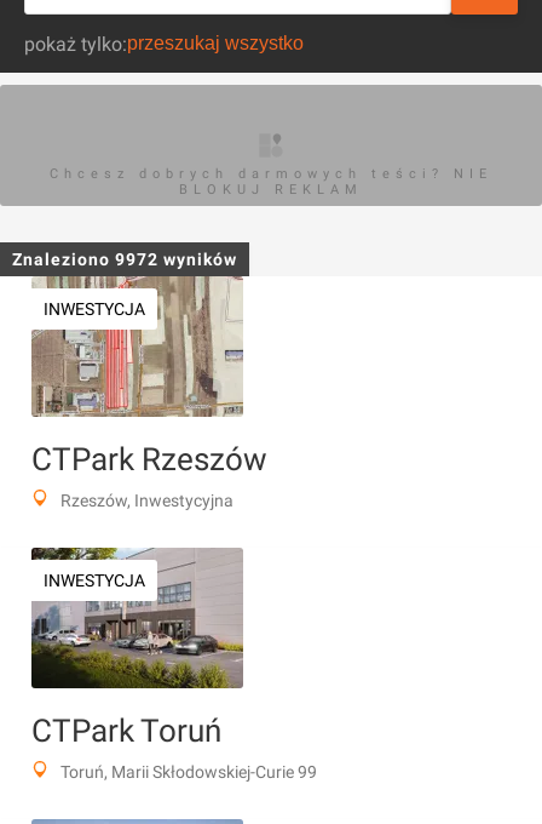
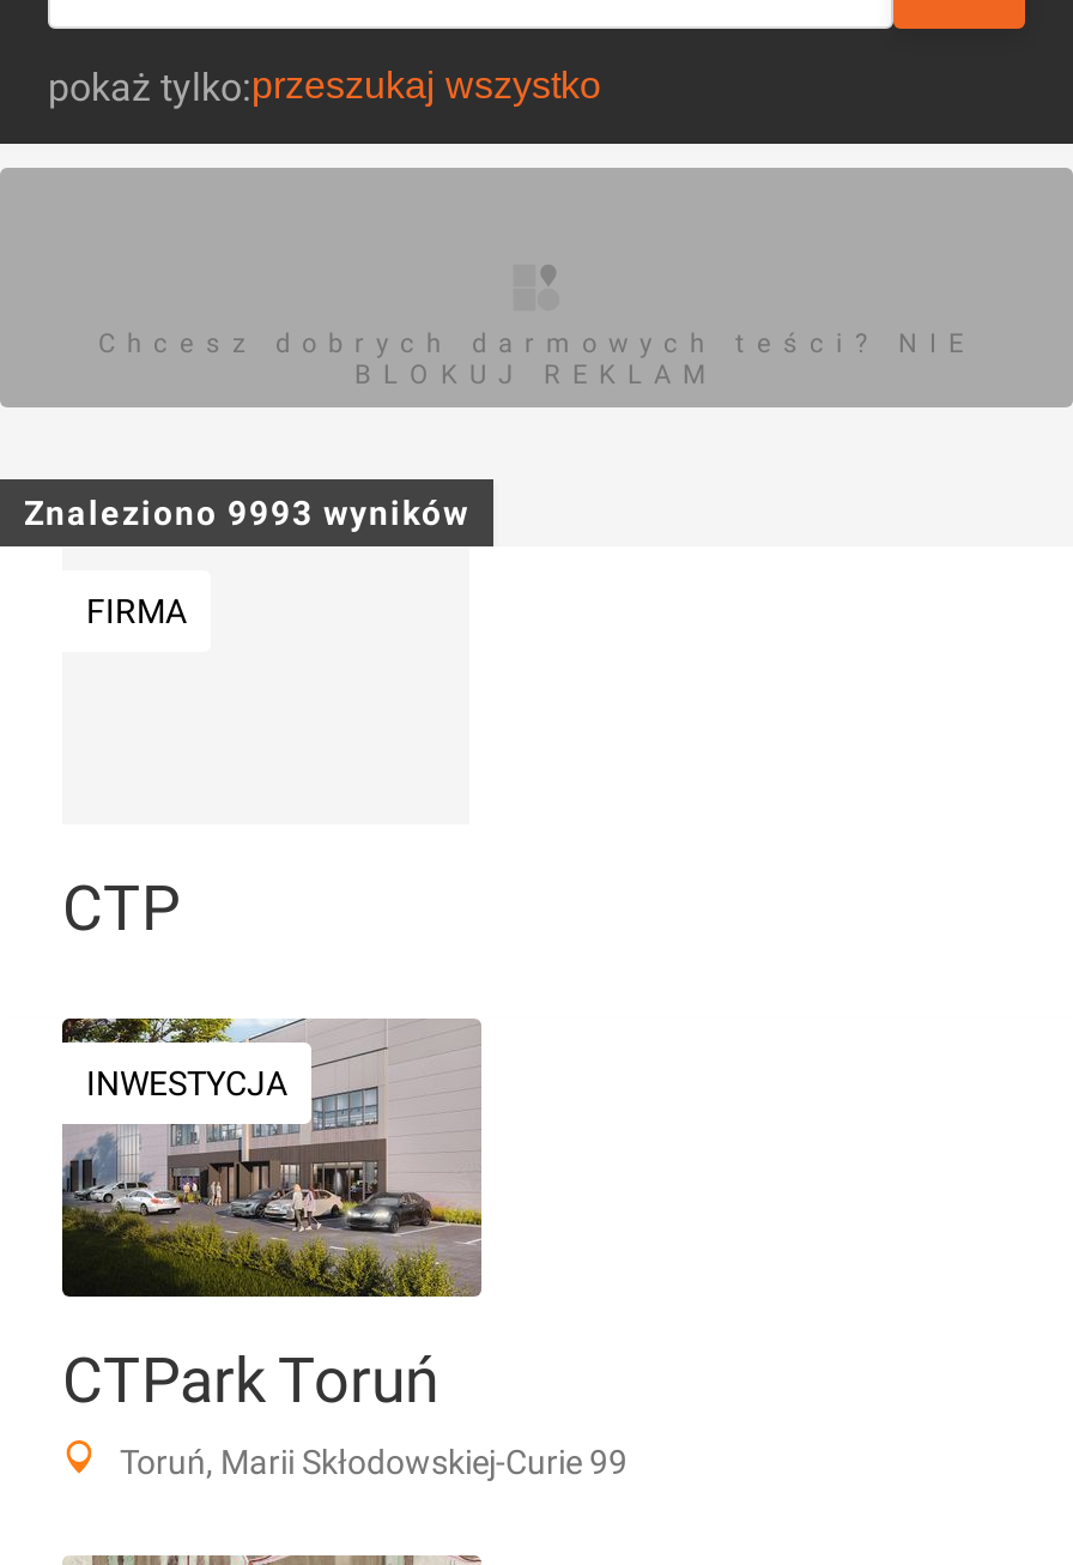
[12,250,237,269] Znaleziono 9972 wyników -> [24,494,469,532] Znaleziono 9993 wyników
[44,299,145,319] INWESTYCJA -> [86,592,187,630] FIRMA
[30,311,244,418] [image] -> none
[31,441,267,510] CTPark Rzeszów | Rzeszów, Inwestycyjna -> [62,872,180,944] CTP

